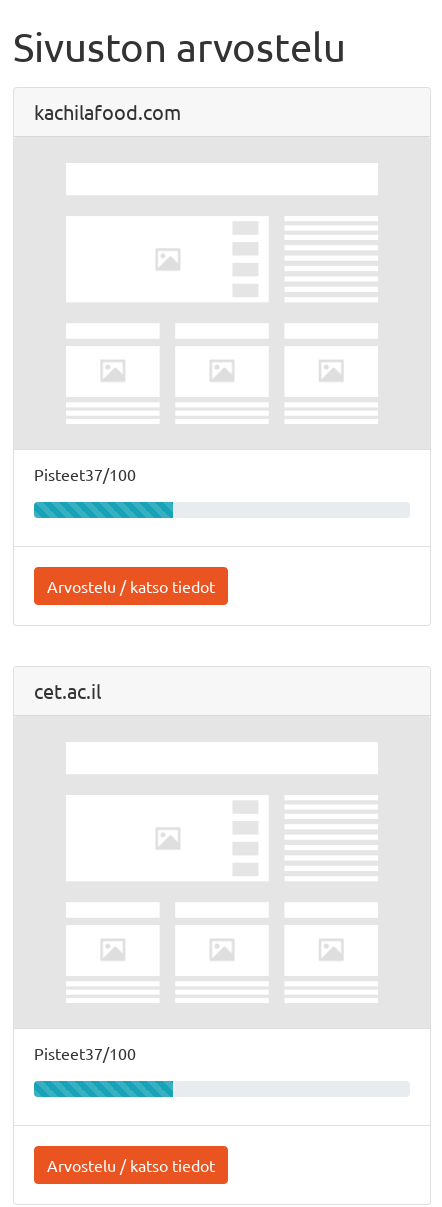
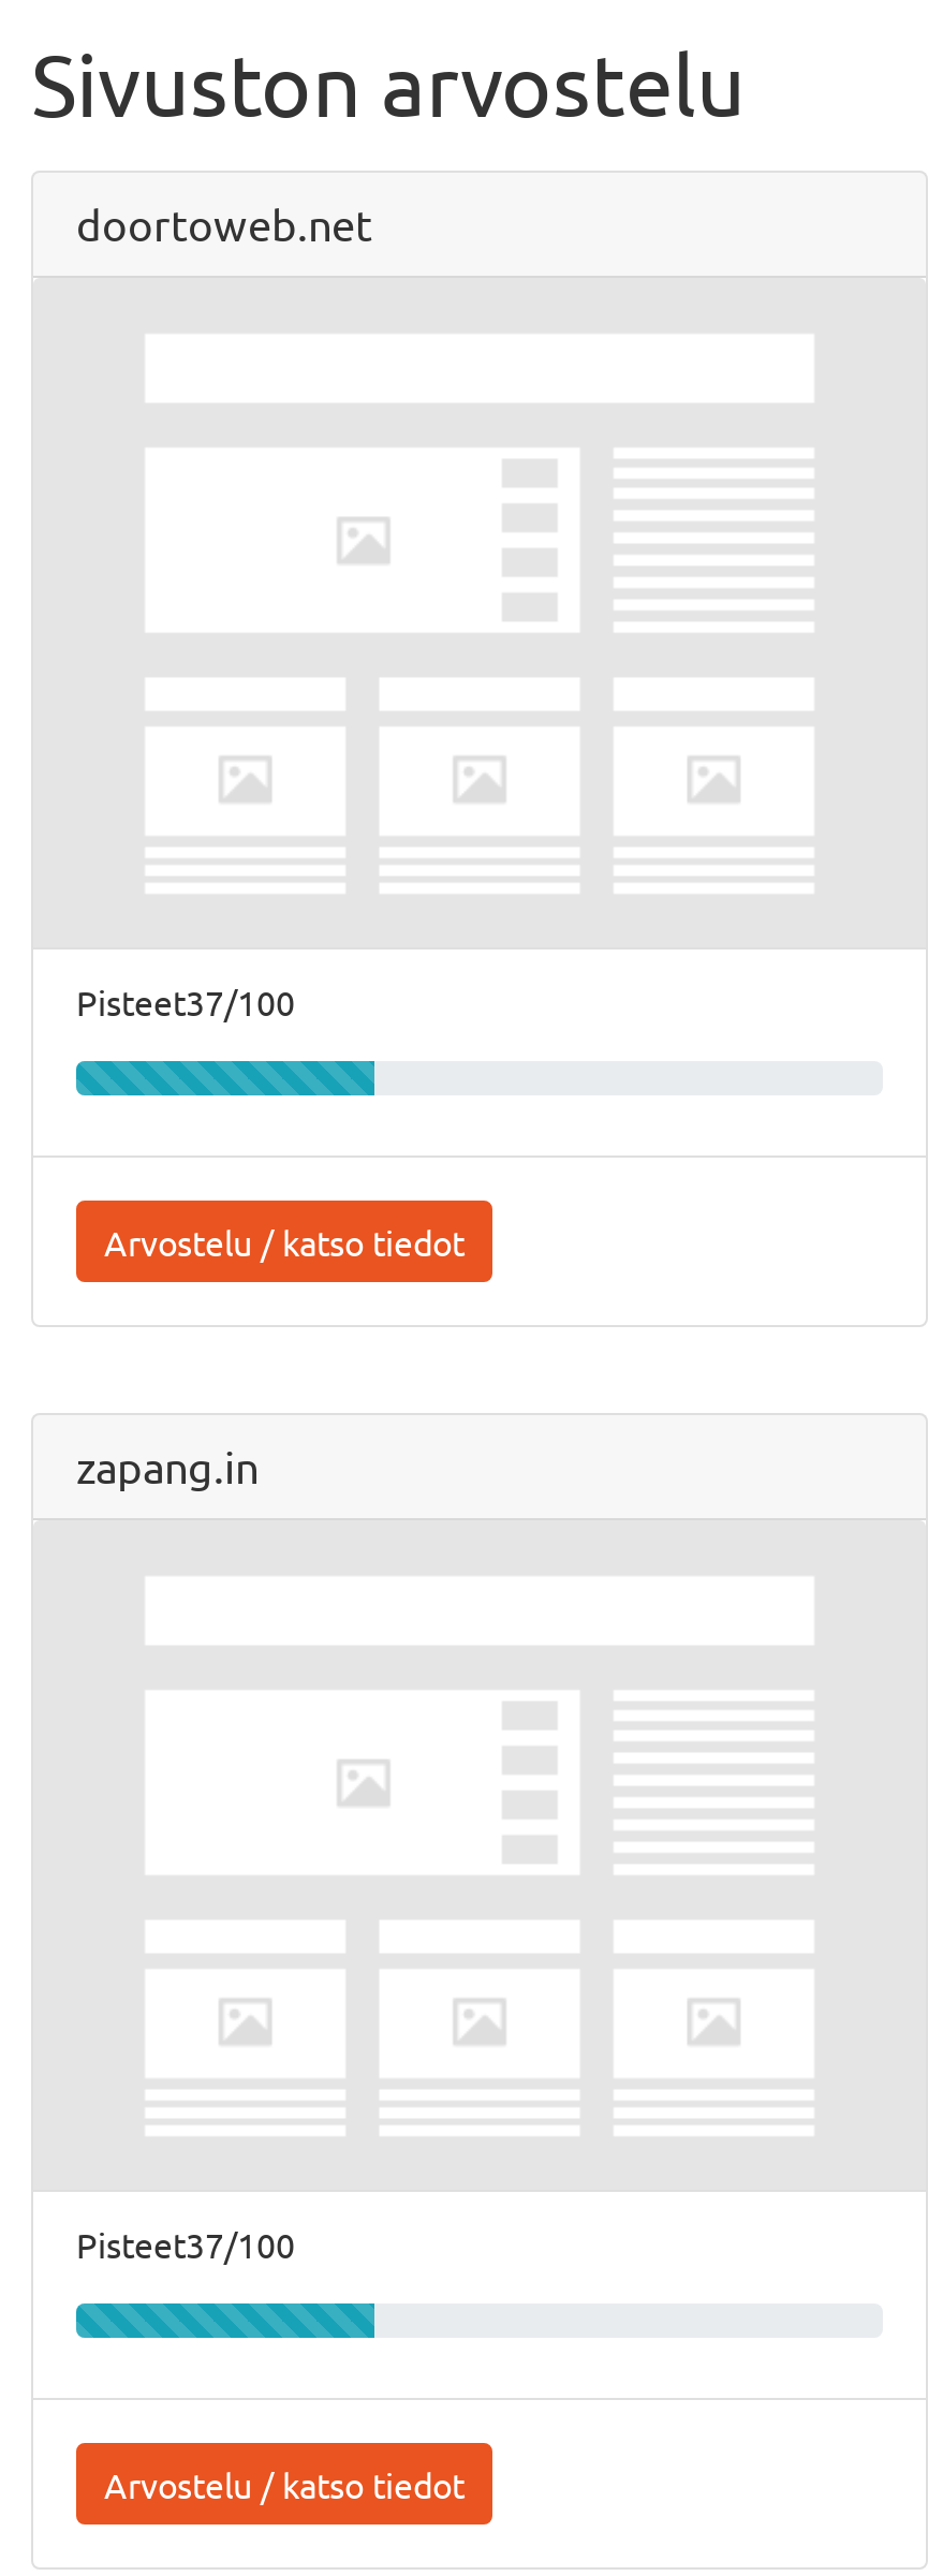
[34,99,181,124] kachilafood.com -> [76,196,372,250] doortoweb.net
[34,678,101,703] cet.ac.il -> [76,1439,259,1492] zapang.in

